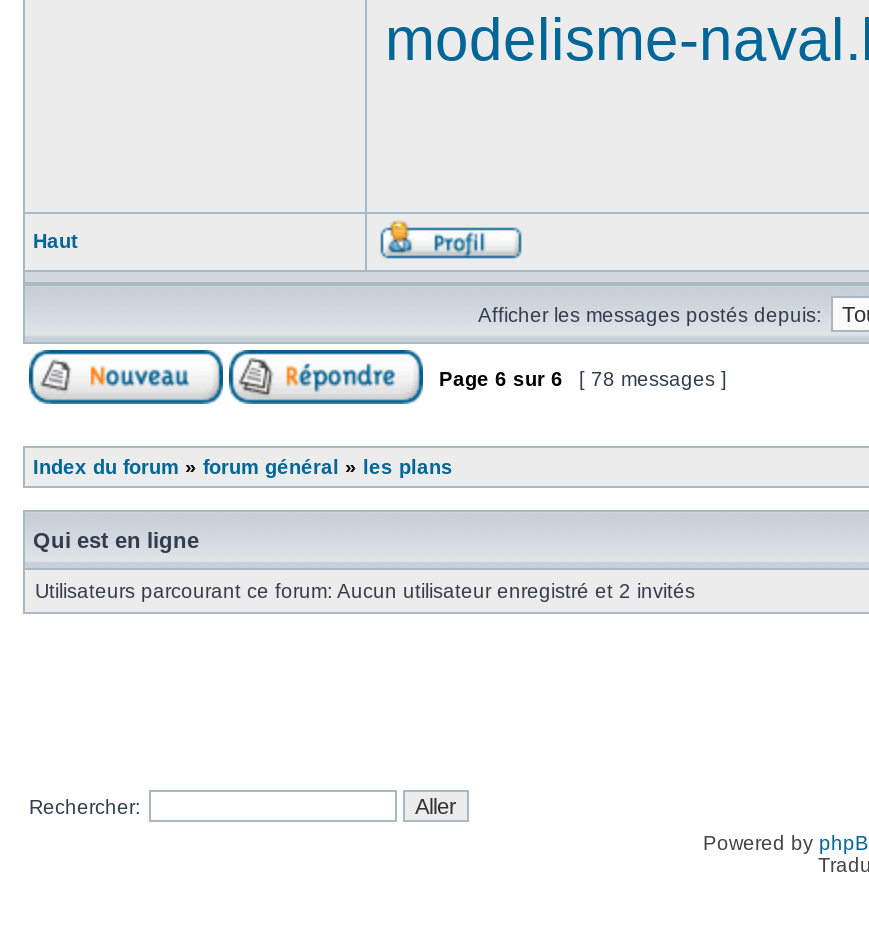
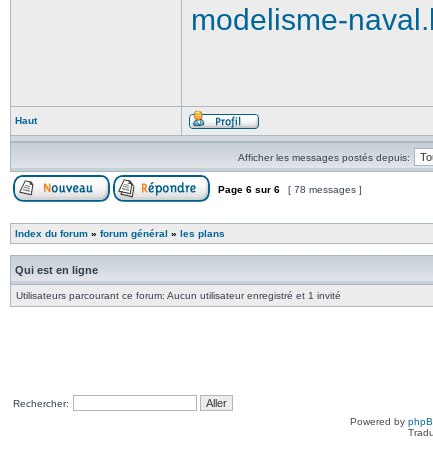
[35,580,695,602] Utilisateurs parcourant ce forum: Aucun utilisateur enregistré et 2 invités -> [16,290,341,301] Utilisateurs parcourant ce forum: Aucun utilisateur enregistré et 1 invité

